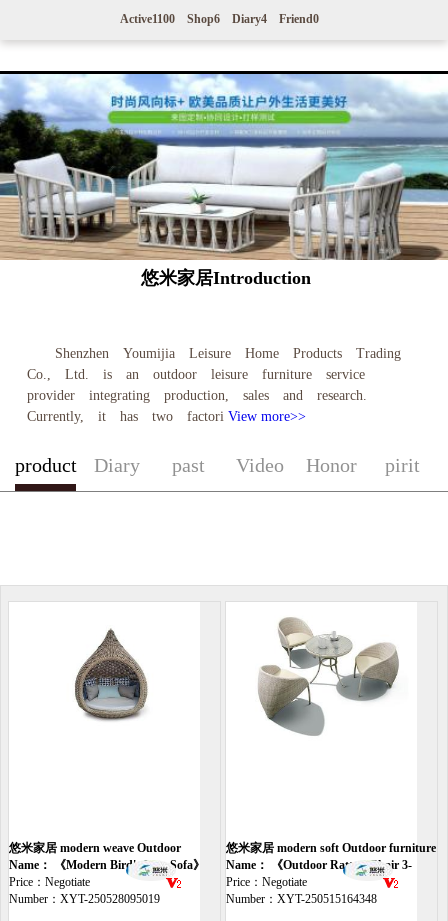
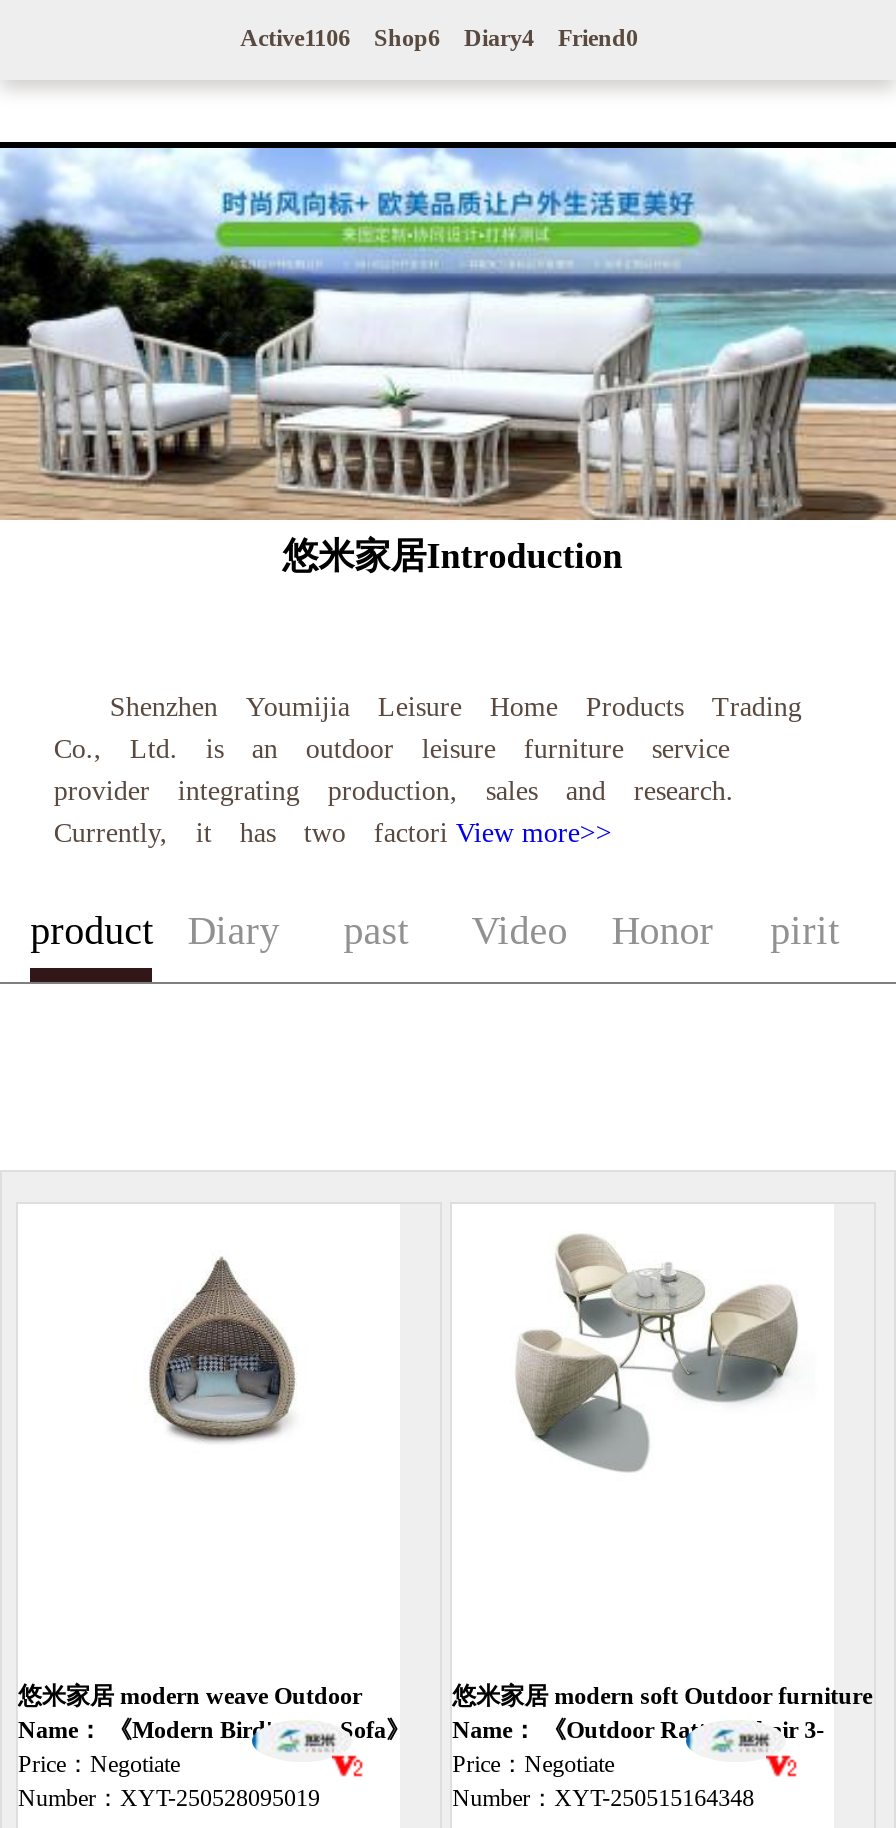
[120,12,319,26] Active1100 Shop6 Diary4 Friend0 -> [240,23,638,51] Active1106 Shop6 Diary4 Friend0

